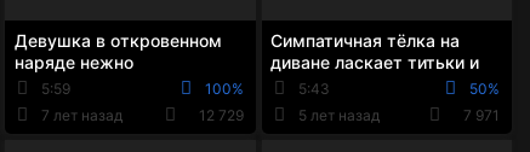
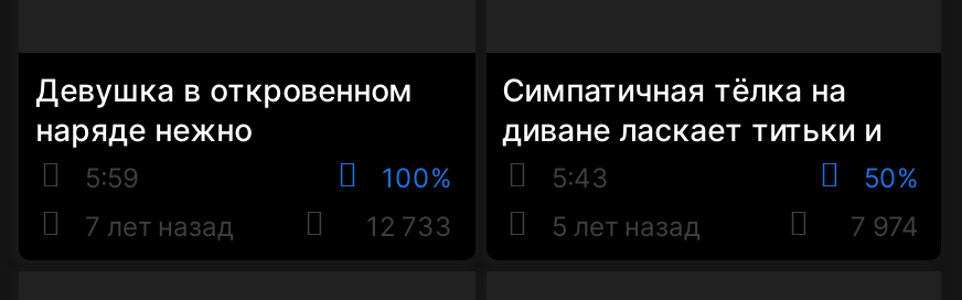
[198,107,243,125] 12 729 -> [366,210,452,244] 12 733
[463,107,500,125] 7 971 -> [851,210,919,244] 7 974

